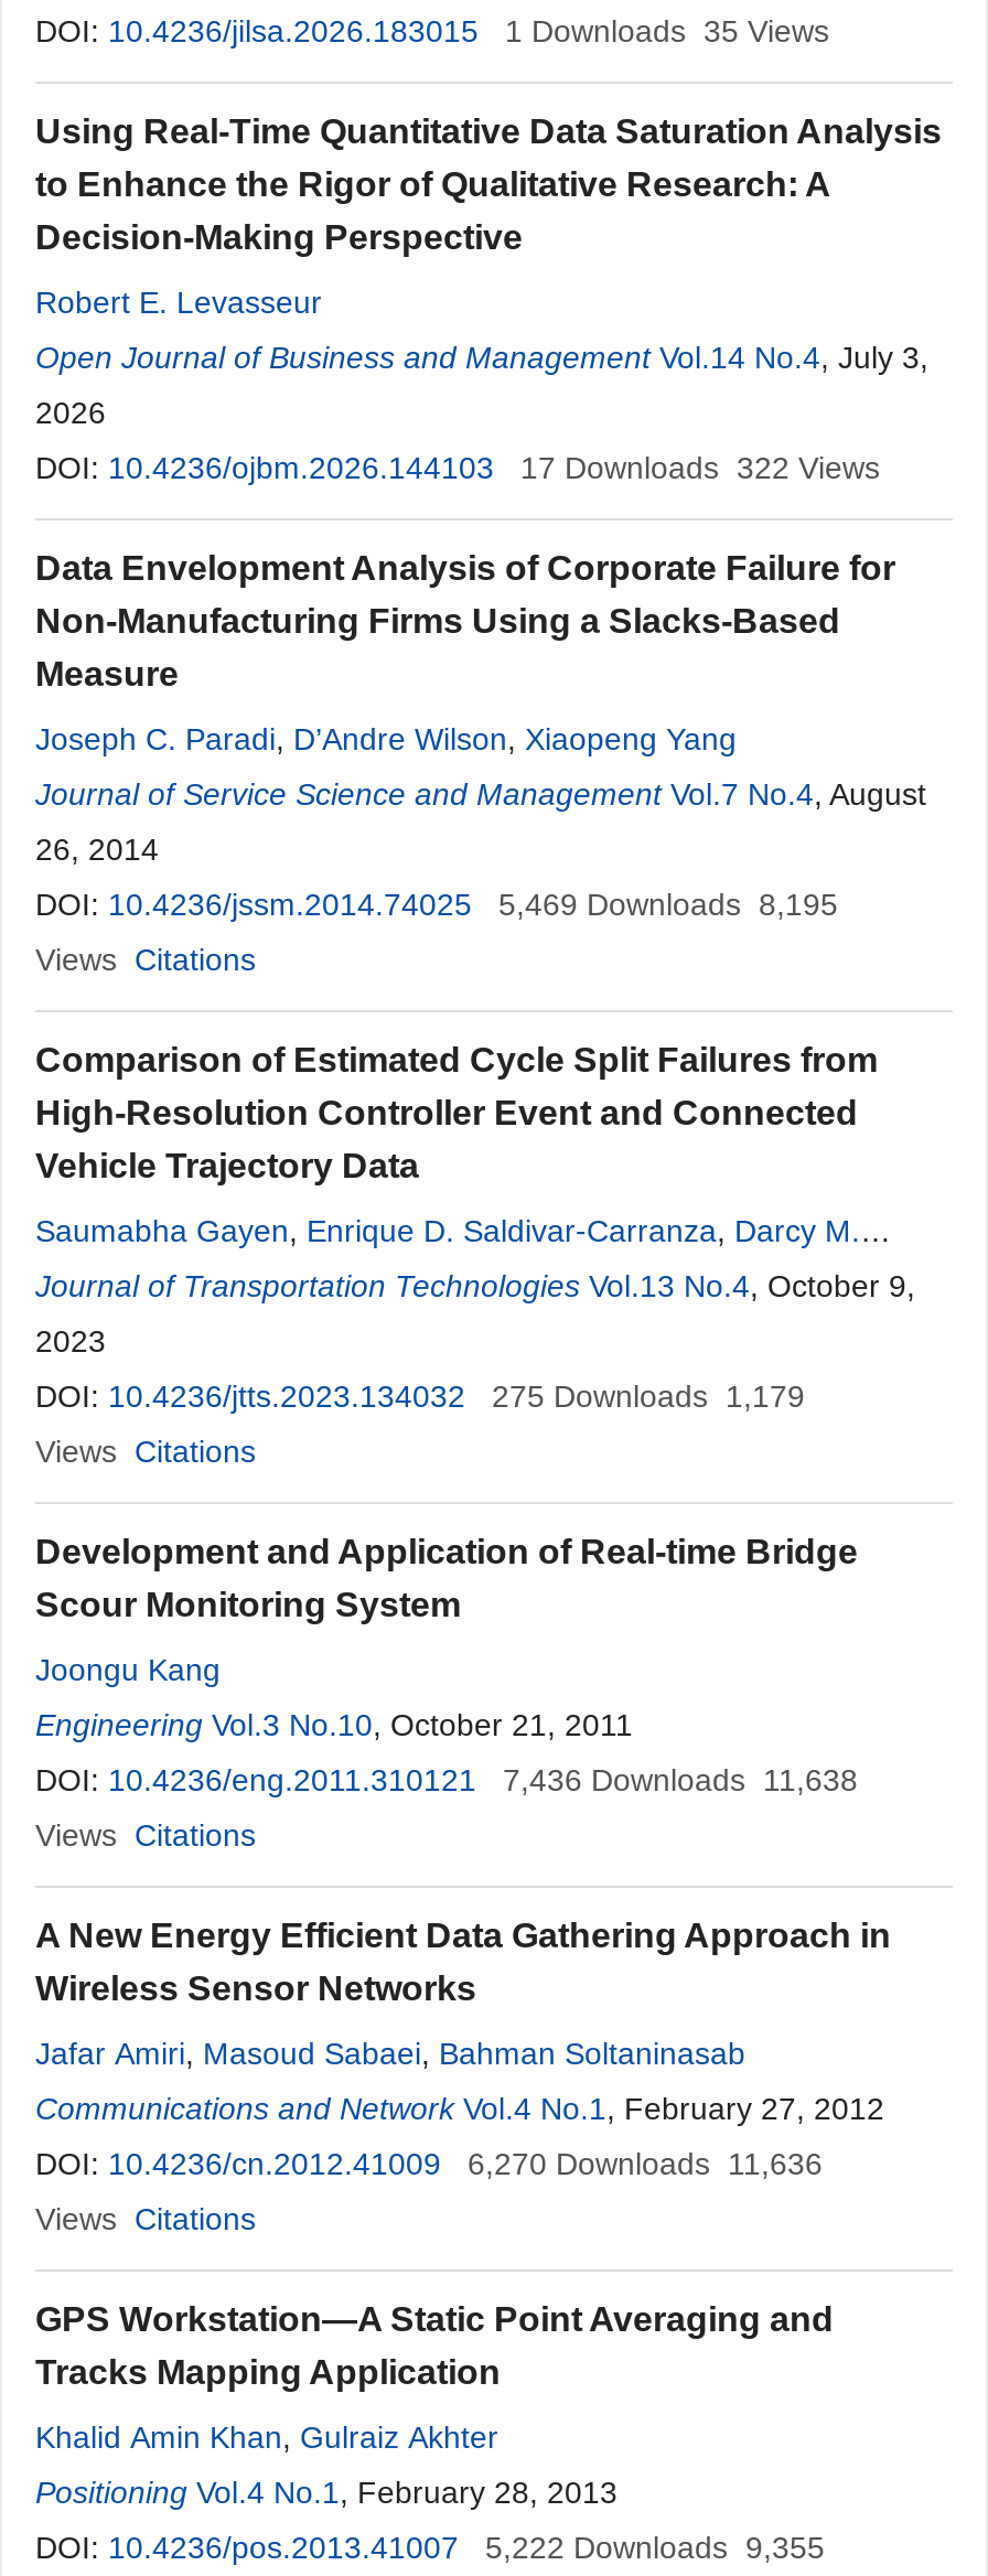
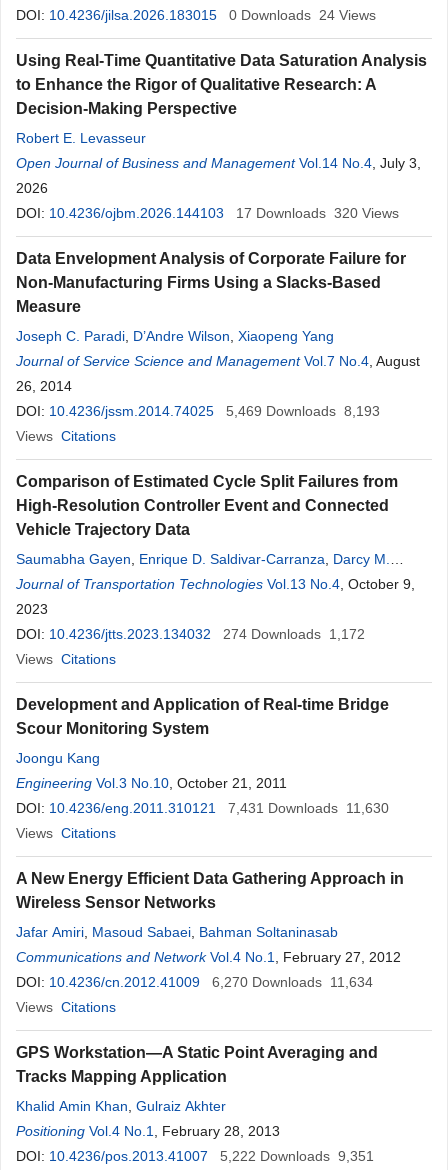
[505,13,829,49] 1 Downloads 35 Views -> [229,7,376,23] 0 Downloads 24 Views
[520,450,880,485] 17 Downloads 322 Views -> [236,205,399,221] 17 Downloads 320 Views
[35,887,838,922] DOI: 10.4236/jssm.2014.74025 5,469 Downloads 8,195 -> [16,403,380,419] DOI: 10.4236/jssm.2014.74025 5,469 Downloads 8,193
[35,1378,805,1414] DOI: 10.4236/jtts.2023.134032 275 Downloads 1,179 -> [16,626,365,642] DOI: 10.4236/jtts.2023.134032 274 Downloads 1,172
[35,1762,858,1797] DOI: 10.4236/eng.2011.310121 7,436 Downloads 11,638 -> [16,800,389,816] DOI: 10.4236/eng.2011.310121 7,431 Downloads 11,630
[35,2146,823,2181] DOI: 10.4236/cn.2012.41009 6,270 Downloads 11,636 -> [16,974,373,990] DOI: 10.4236/cn.2012.41009 6,270 Downloads 11,634
[35,2530,825,2565] DOI: 10.4236/pos.2013.41007 5,222 Downloads 9,355 -> [16,1148,374,1164] DOI: 10.4236/pos.2013.41007 5,222 Downloads 9,351

